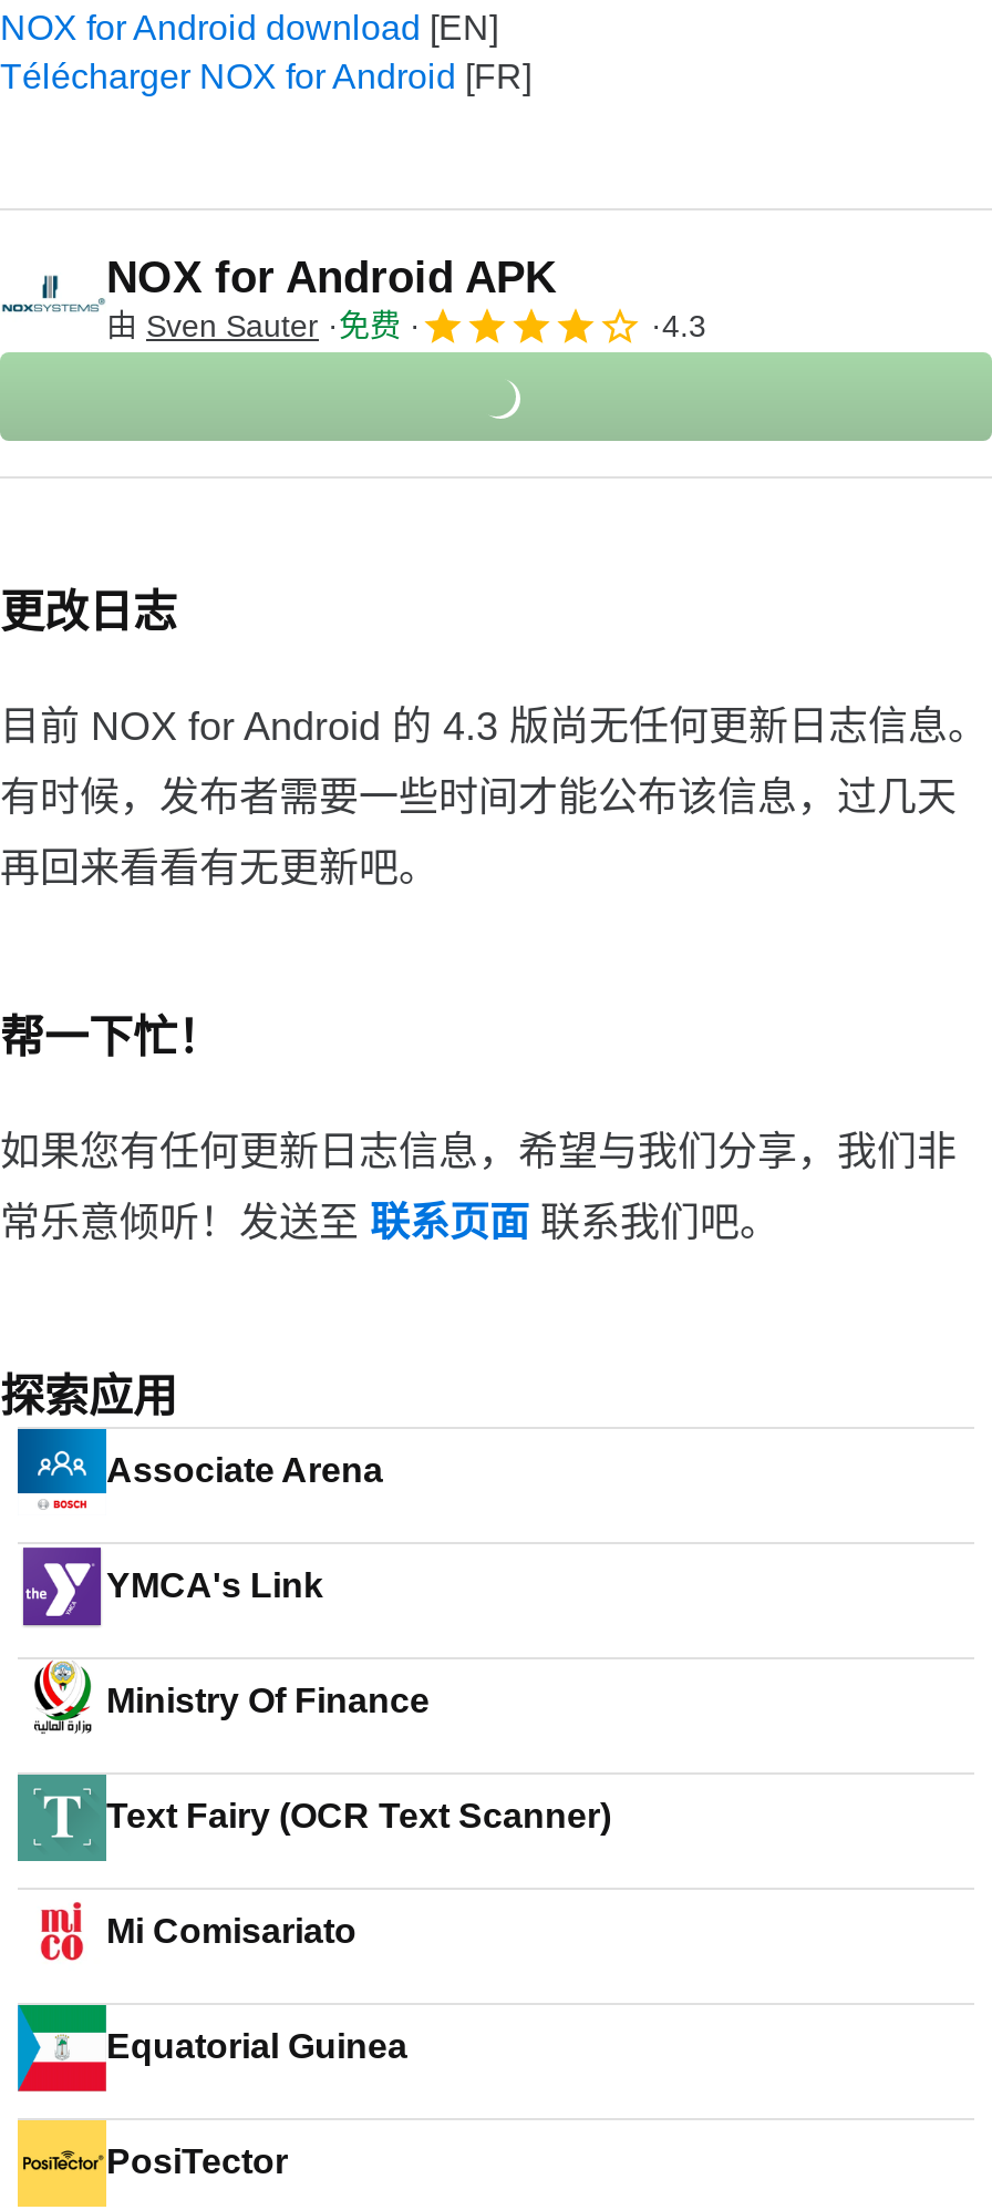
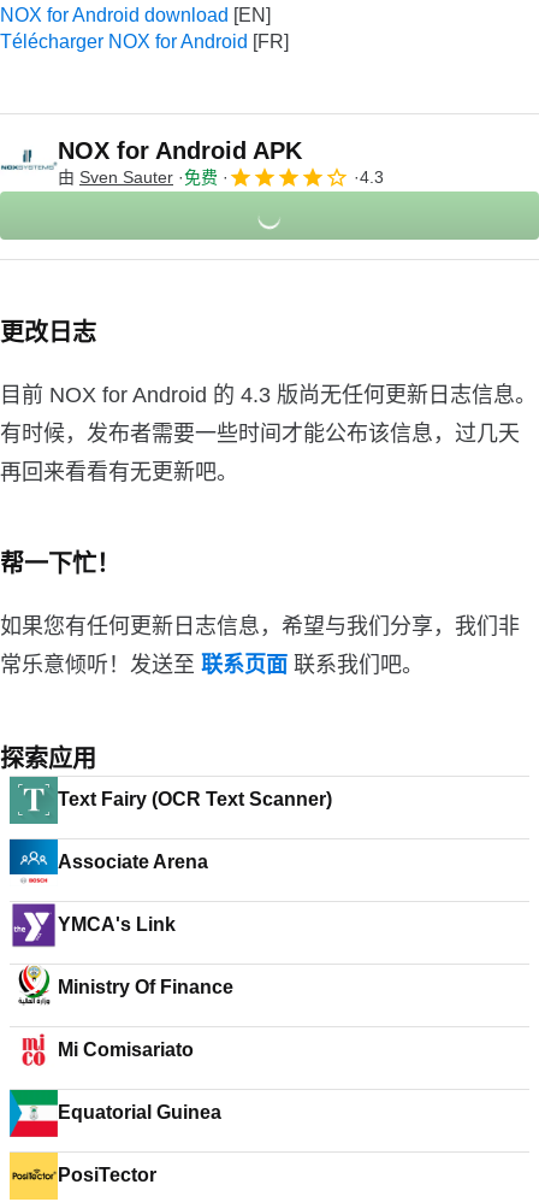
moved [106,1451,430,1719] -> [58,852,233,997]: Associate Arena | YMCA's Link | Ministry Of Finance
moved [15,1772,611,1863] -> [8,777,332,825]: [image] | Text Fairy (OCR Text Scanner)

